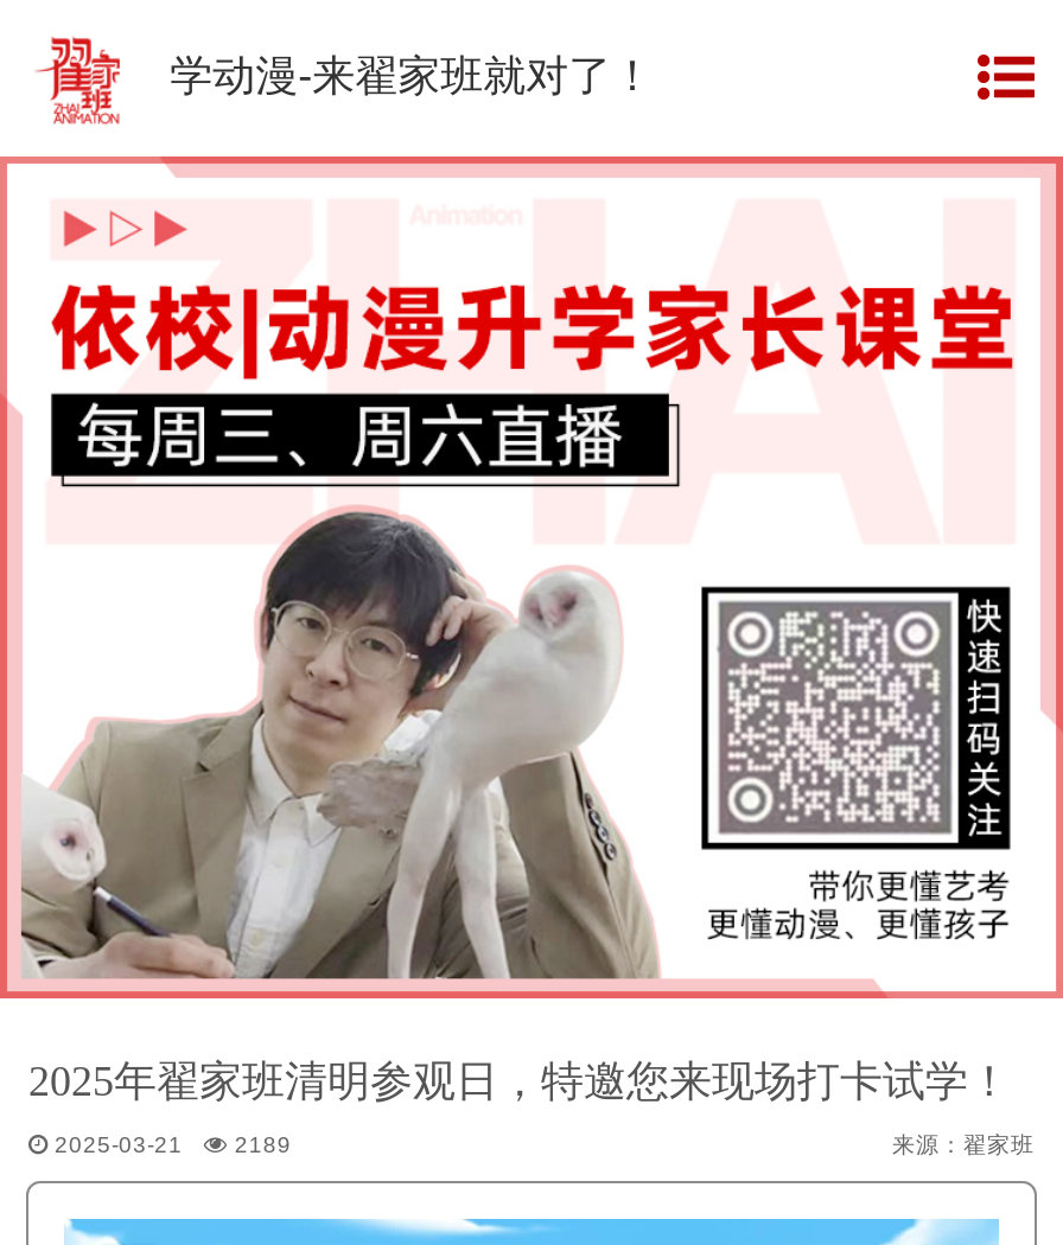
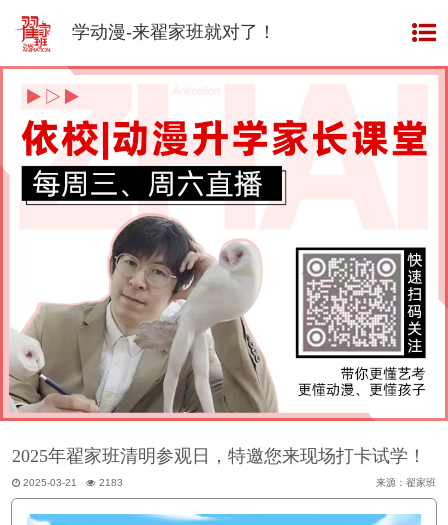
[47,1131,292,1157] 2025-03-21 2189 -> [20,477,123,488] 2025-03-21 2183

